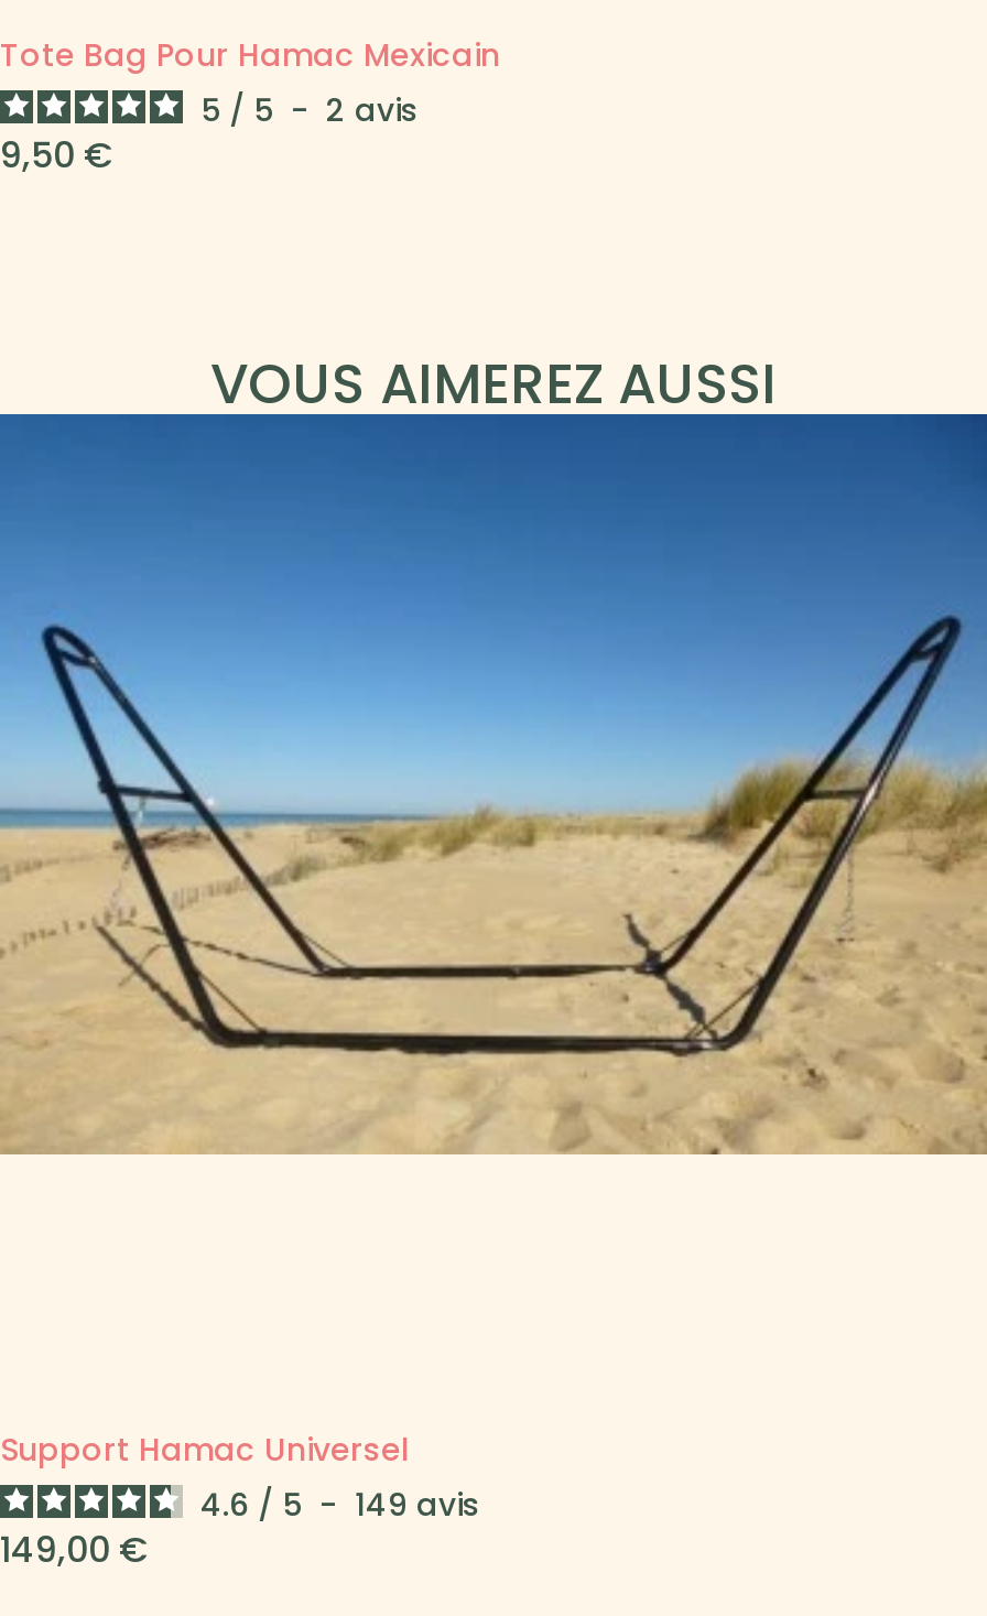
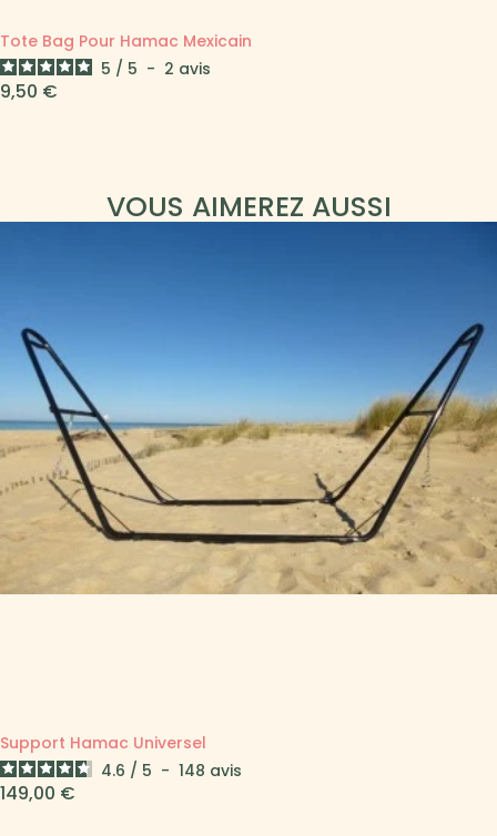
[200,1483,480,1527] 4.6 / 5 - 149 avis -> [101,759,242,782] 4.6 / 5 - 148 avis

